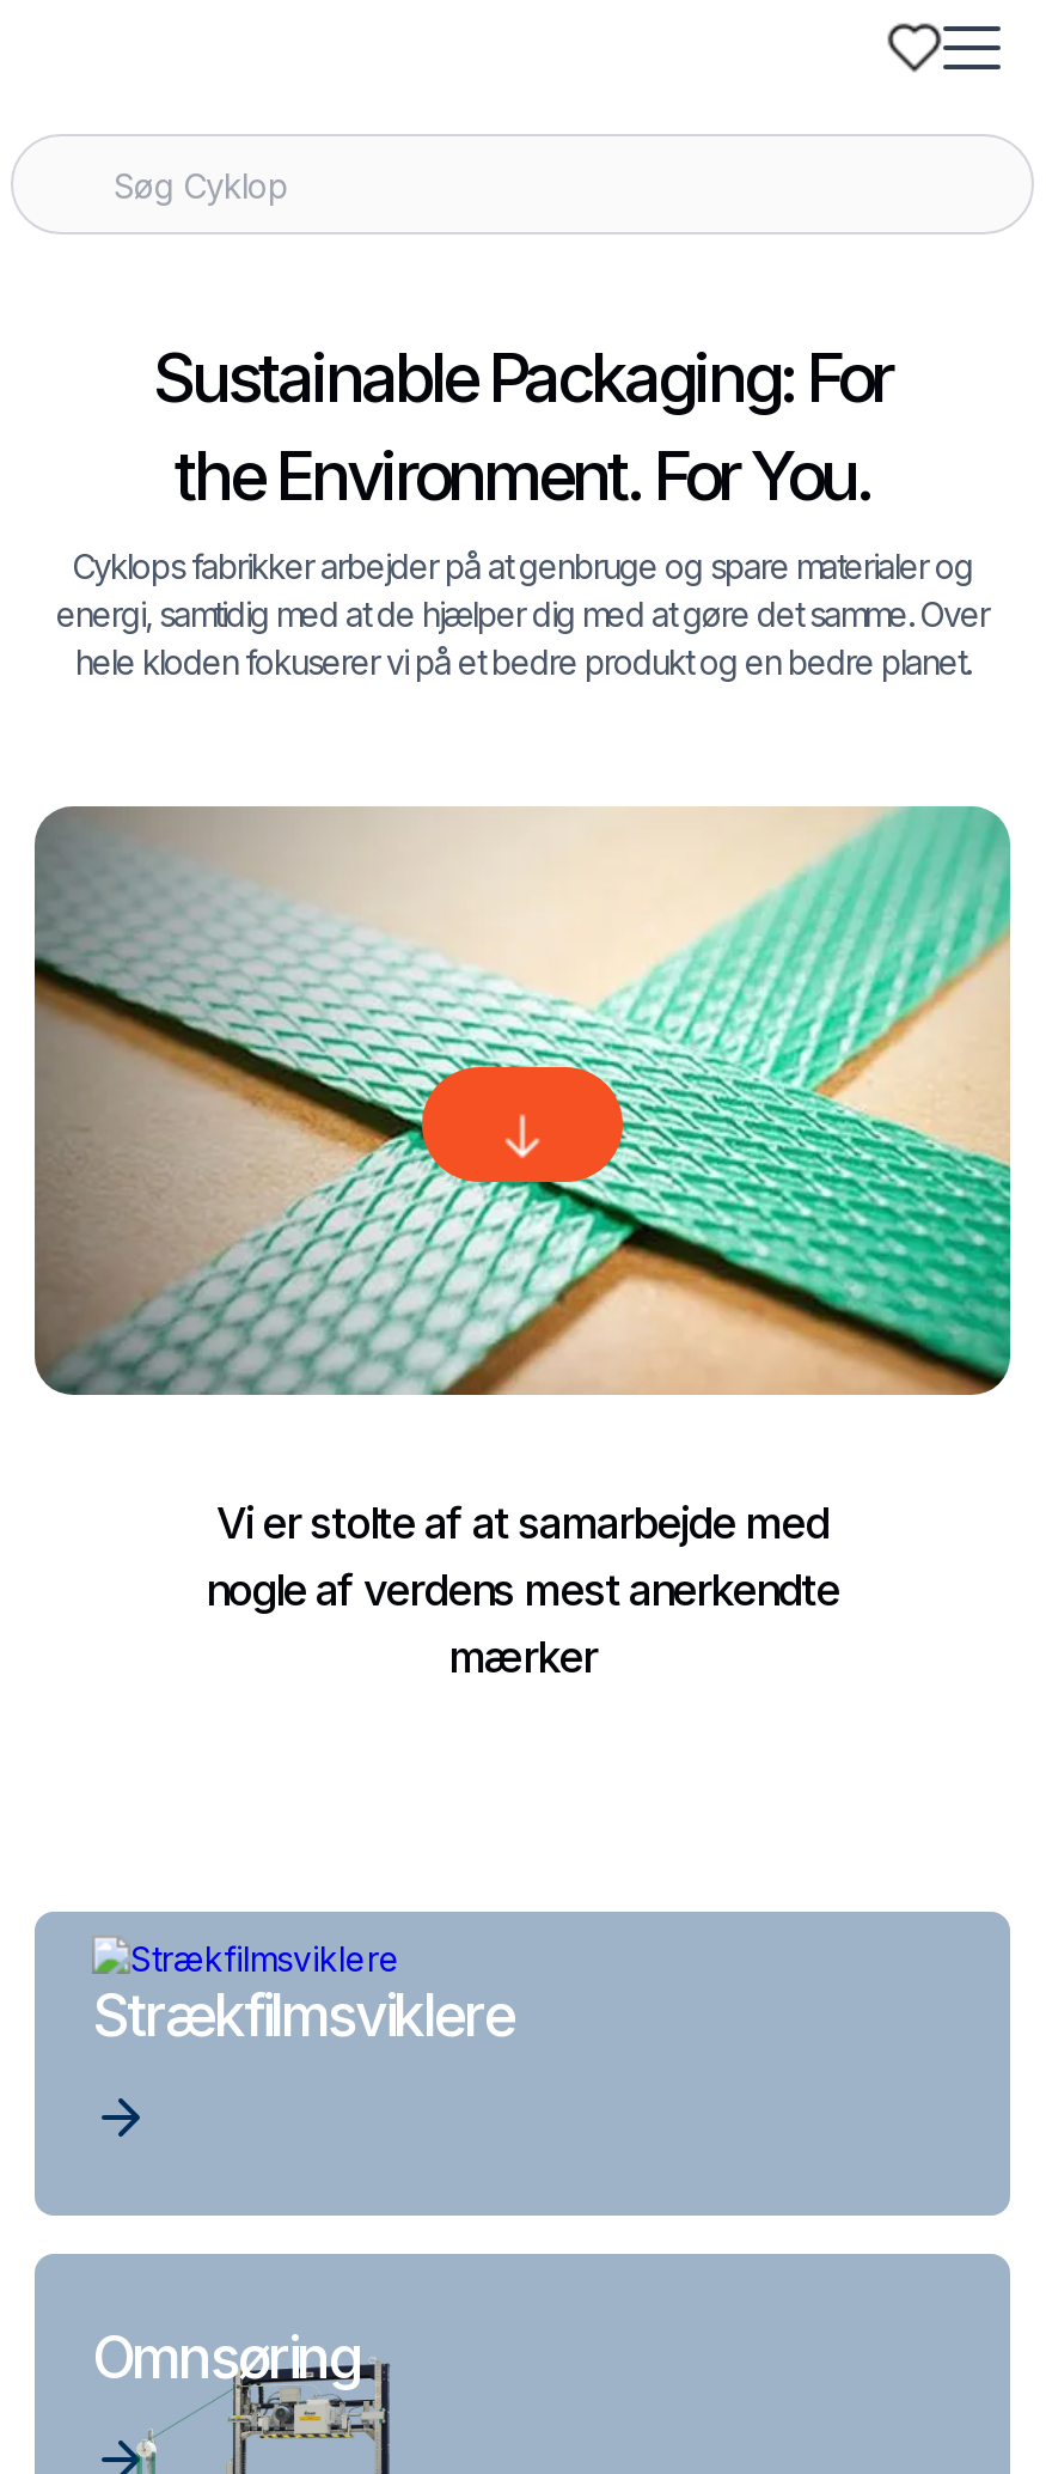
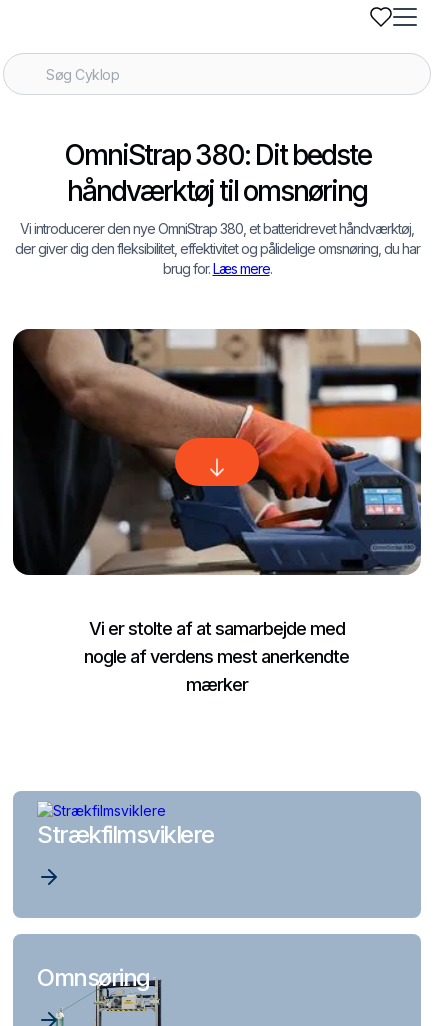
[56,337,989,682] Sustainable Packaging: For | the Environment. For You. | Cyklops fabrikker arbejder på at genbruge og spare materialer og | energi, samtidig med at de hjælper dig med at gøre det samme. Over | hele kloden fokuserer vi på et bedre produkt og en bedre planet. -> [14,138,419,277] OmniStrap 380: Dit bedste | håndværktøj til omsnøring | Vi introducerer den nye OmniStrap 380, et batteridrevet håndværktøj, | der giver dig den fleksibilitet, effektivitet og pålidelige omsnøring, du har | brug for. Læs mere
[32,806,1013,1397] [image] -> [12,328,422,576] [image]

